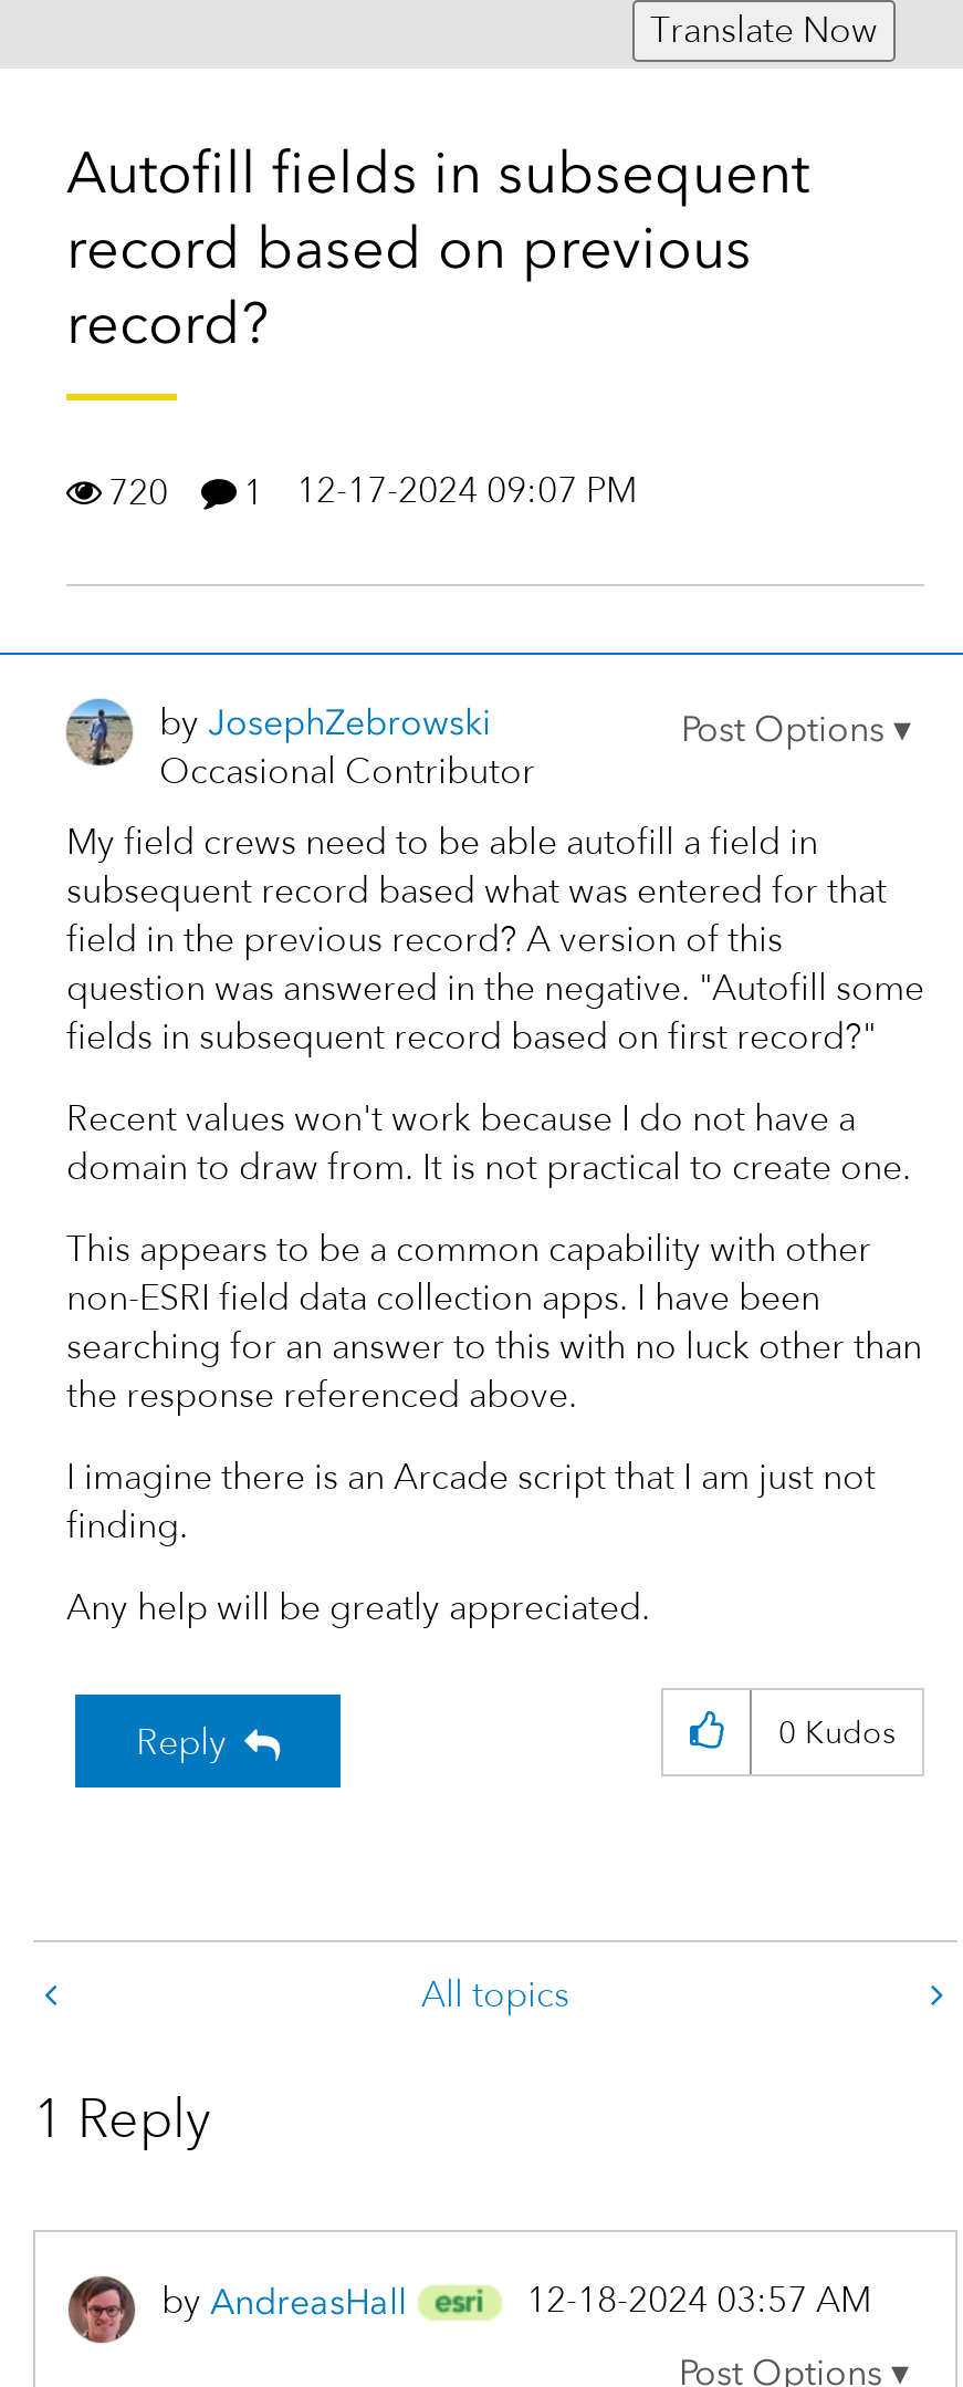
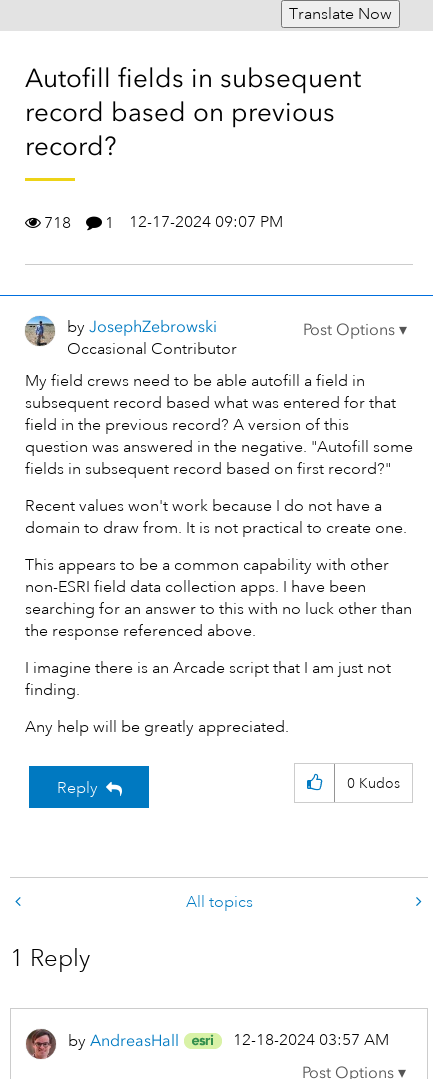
[108,469,637,515] 720 1 12-17-2024 09:07 PM -> [44,212,283,233] 718 1 12-17-2024 09:07 PM

